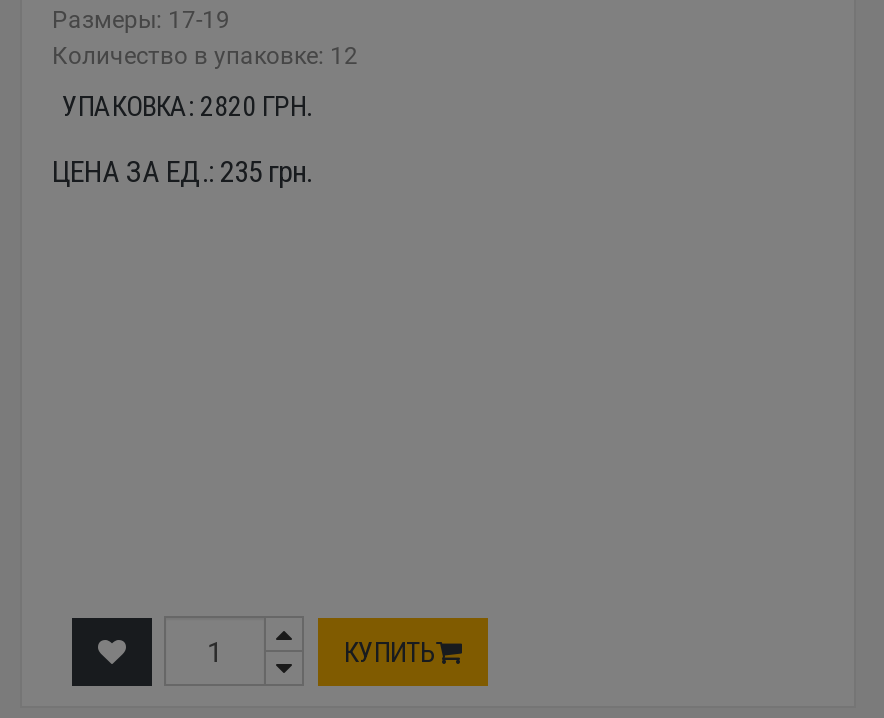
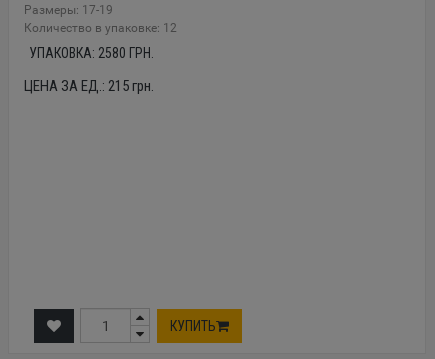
[62,90,312,122] УПАКОВКА: 2820 ГРН. -> [29,45,154,61] УПАКОВКА: 2580 ГРН.
[52,154,312,190] ЦЕНА ЗА ЕД.: 235 грн. -> [24,77,154,95] ЦЕНА ЗА ЕД.: 215 грн.

